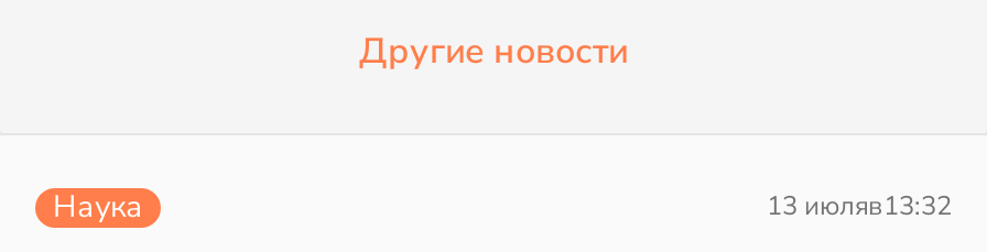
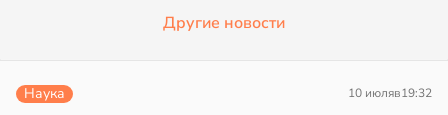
[767,189,952,224] 13 июляв13:32 -> [348,85,432,101] 10 июляв19:32

